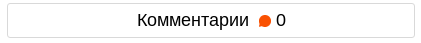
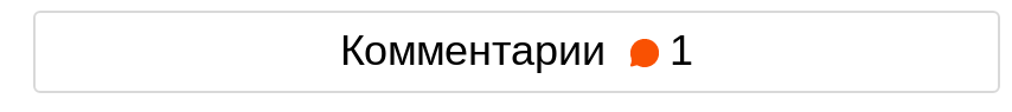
[136,10,285,30] Комментарии 0 -> [340,28,693,75] Комментарии 1

